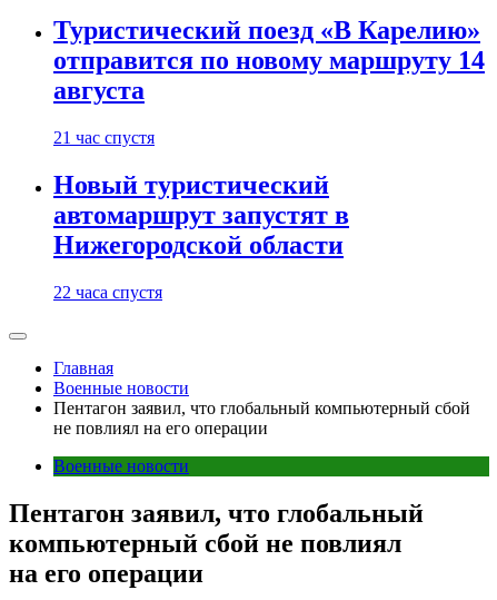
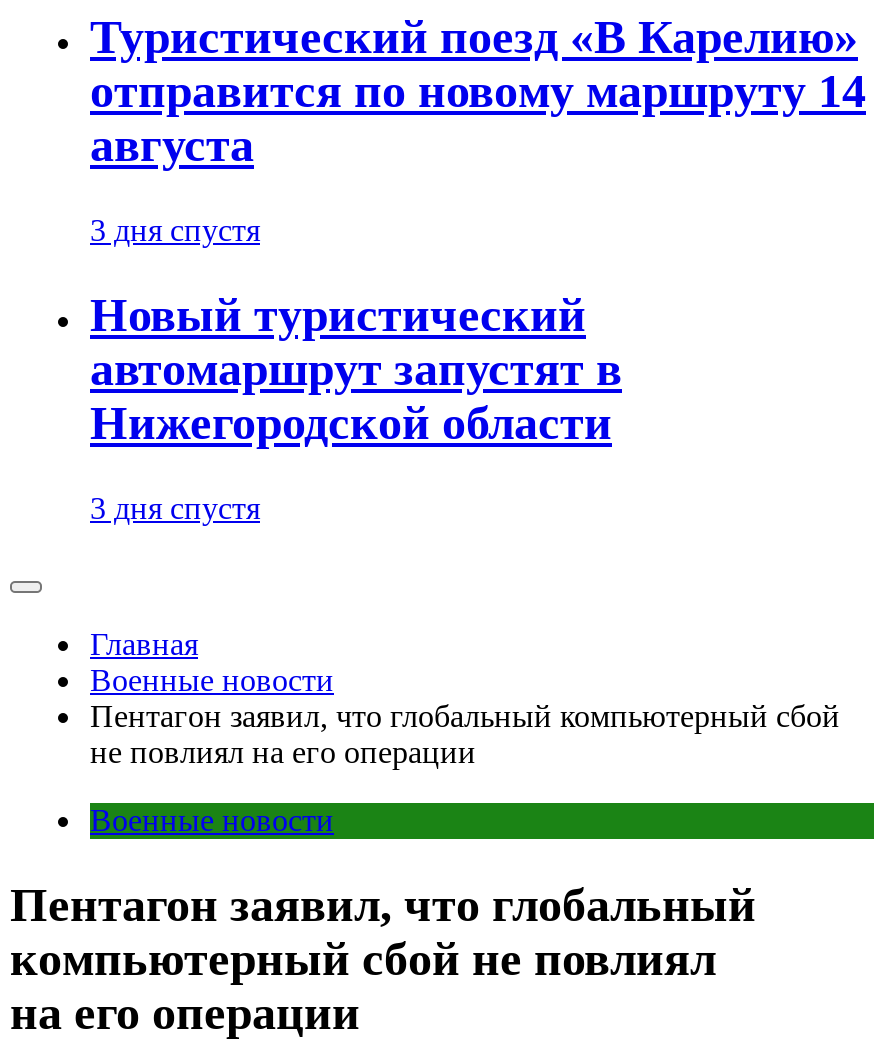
[53,128,155,147] 21 час спустя -> [90,213,260,247] 3 дня спустя
[53,283,162,302] 22 часа спустя -> [90,491,260,525] 3 дня спустя

